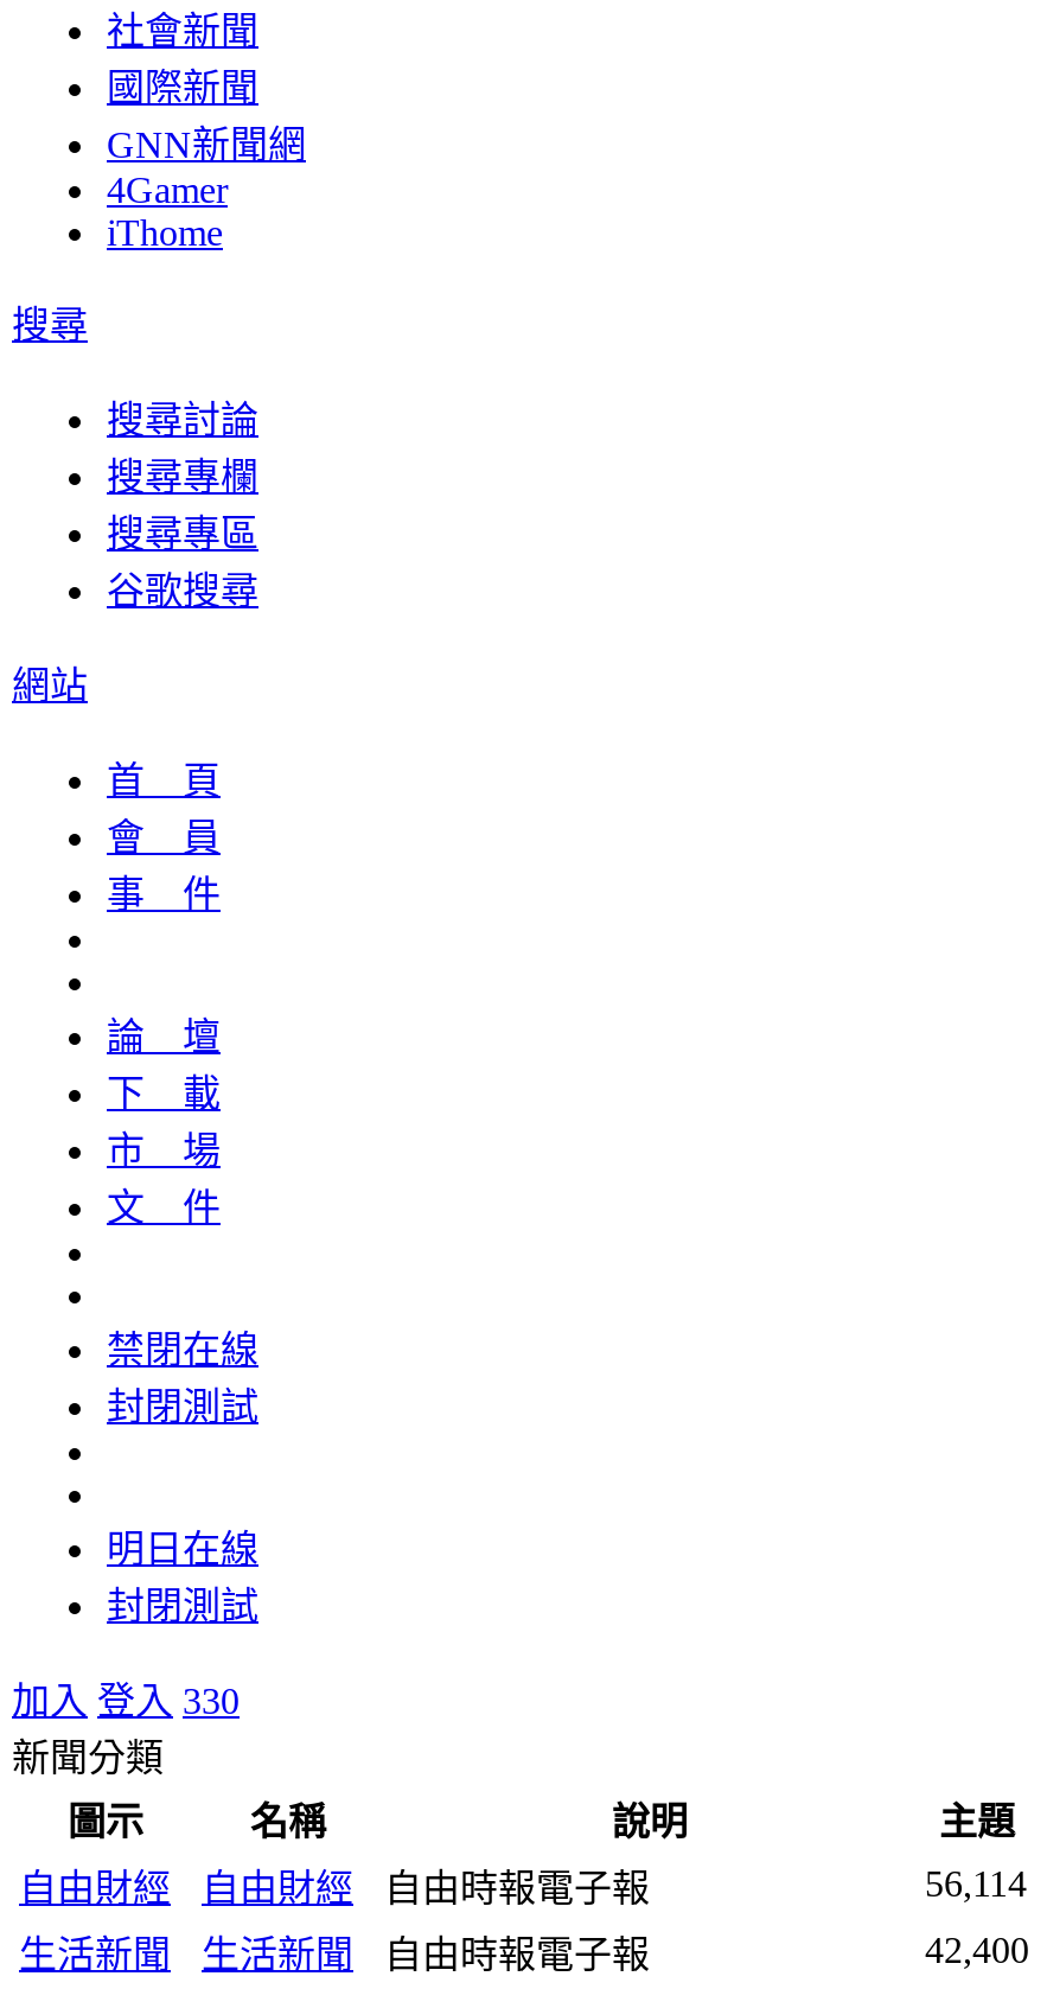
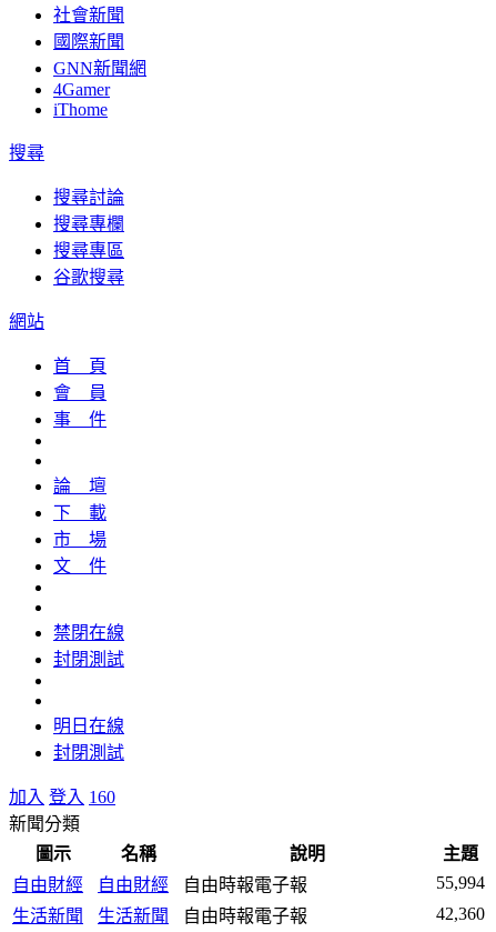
[12,1681,240,1721] 加入 登入 330 -> [9,788,115,806] 加入 登入 160
[925,1863,1027,1904] 56,114 -> [436,873,485,892] 55,994
[925,1930,1029,1970] 42,400 -> [436,904,485,923] 42,360

